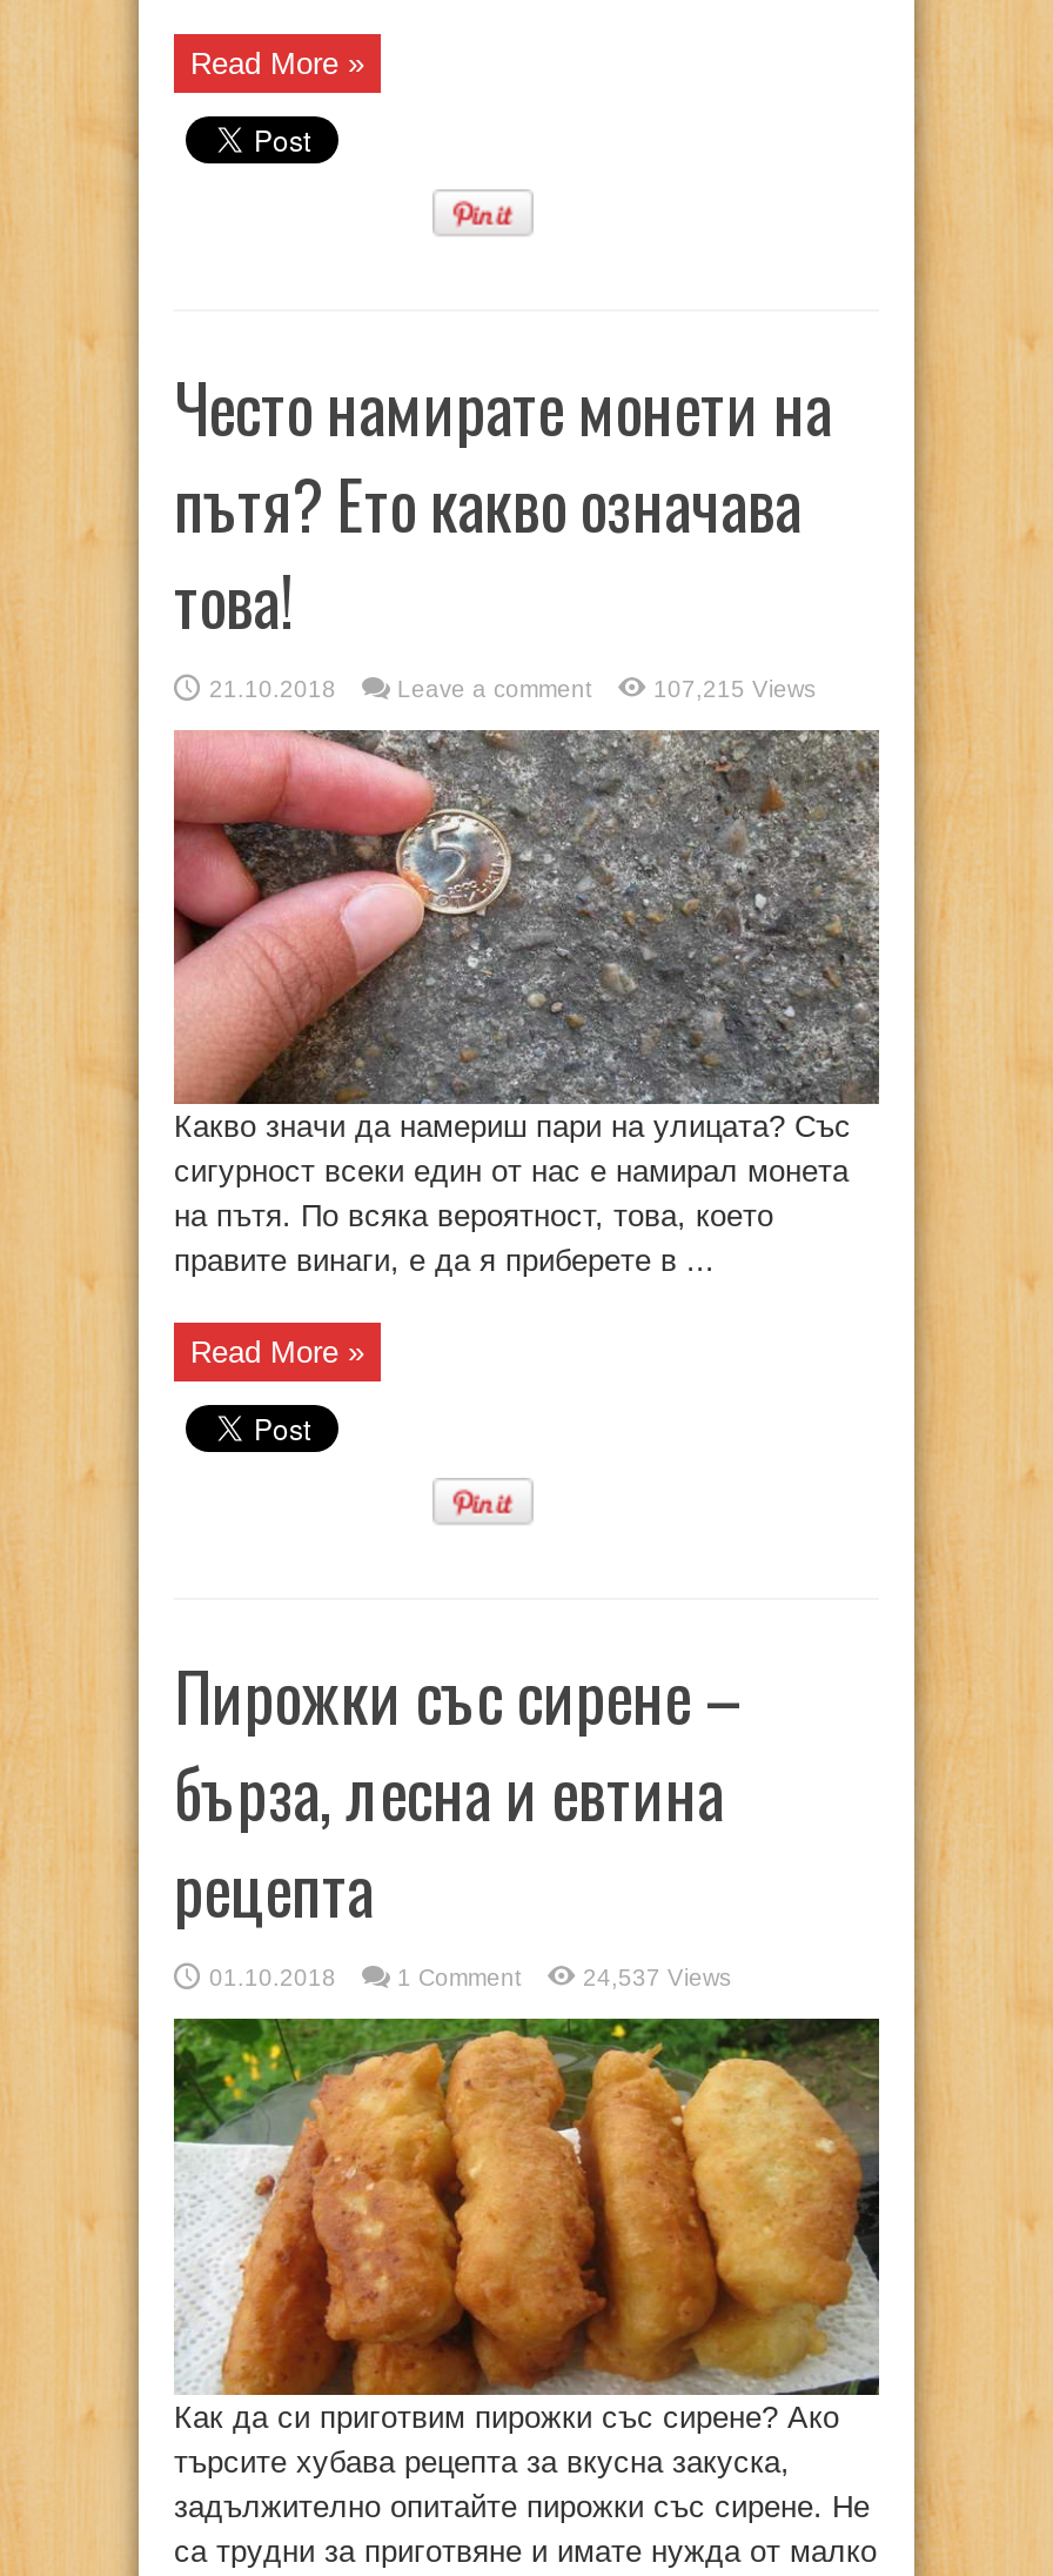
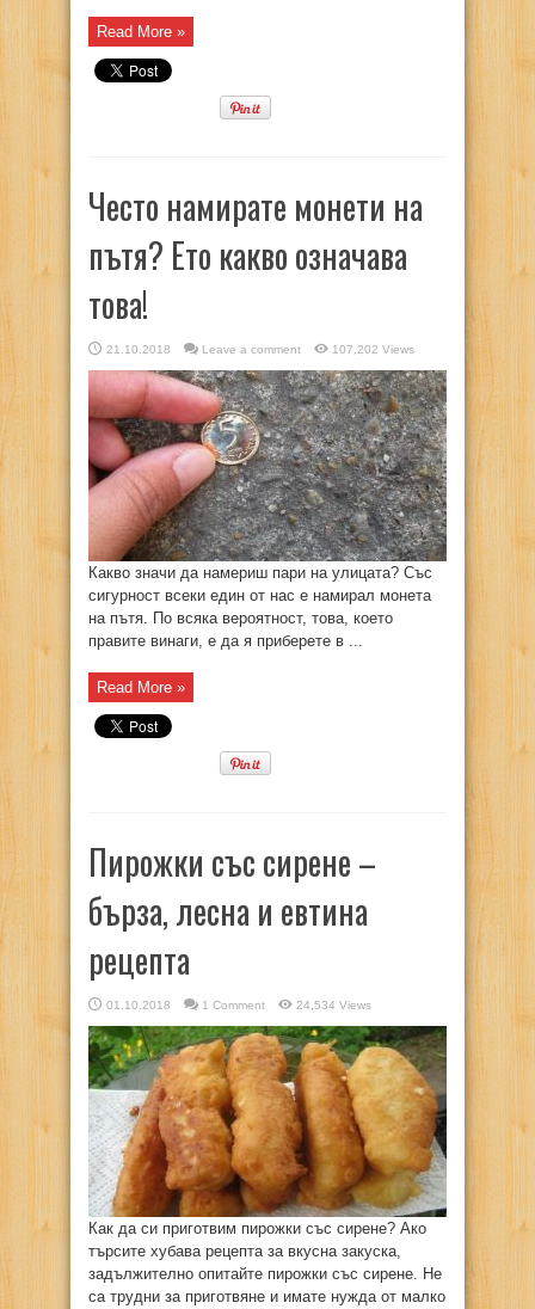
[653,675,816,701] 107,215 Views -> [332,343,414,356] 107,202 Views
[583,1965,731,1991] 24,537 Views -> [296,998,371,1012] 24,534 Views

